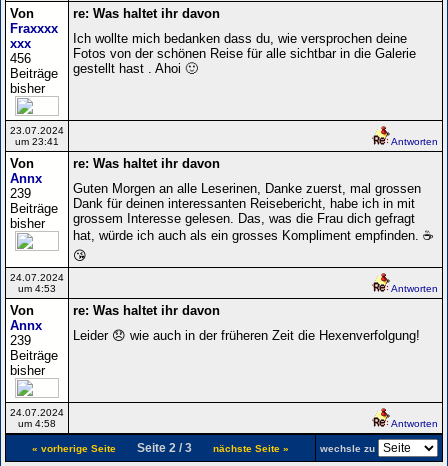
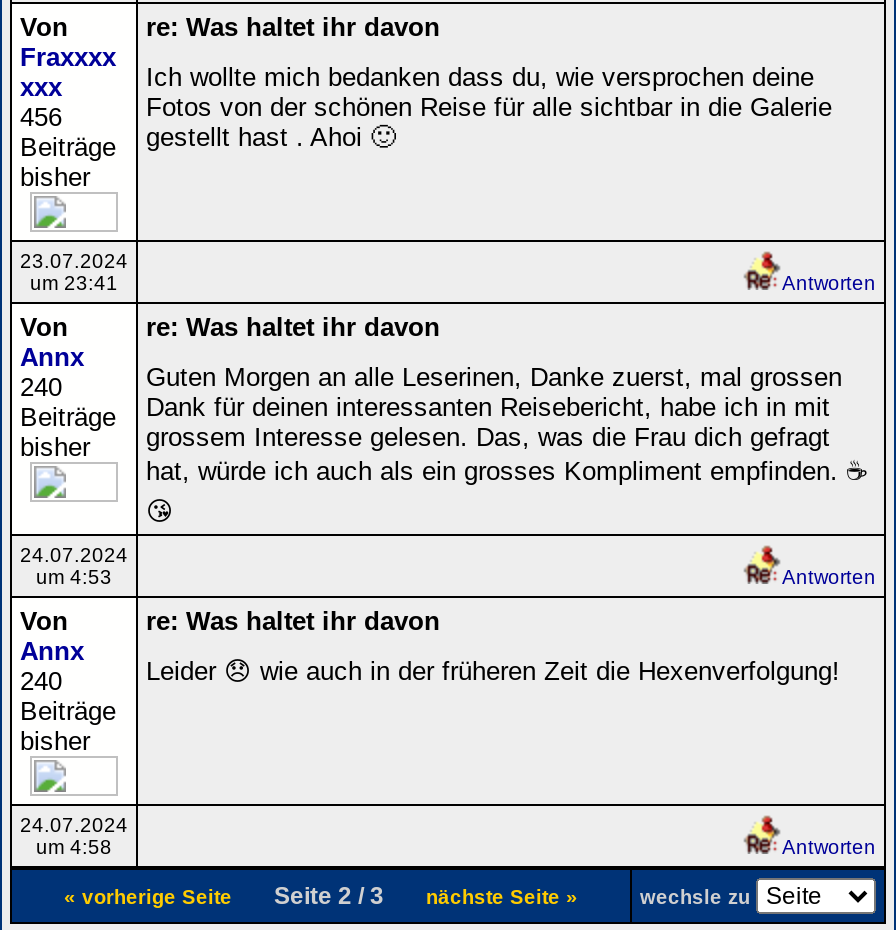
[10,186,31,201] 239 -> [20,372,62,402] 240
[10,333,31,348] 239 -> [20,666,62,696] 240

